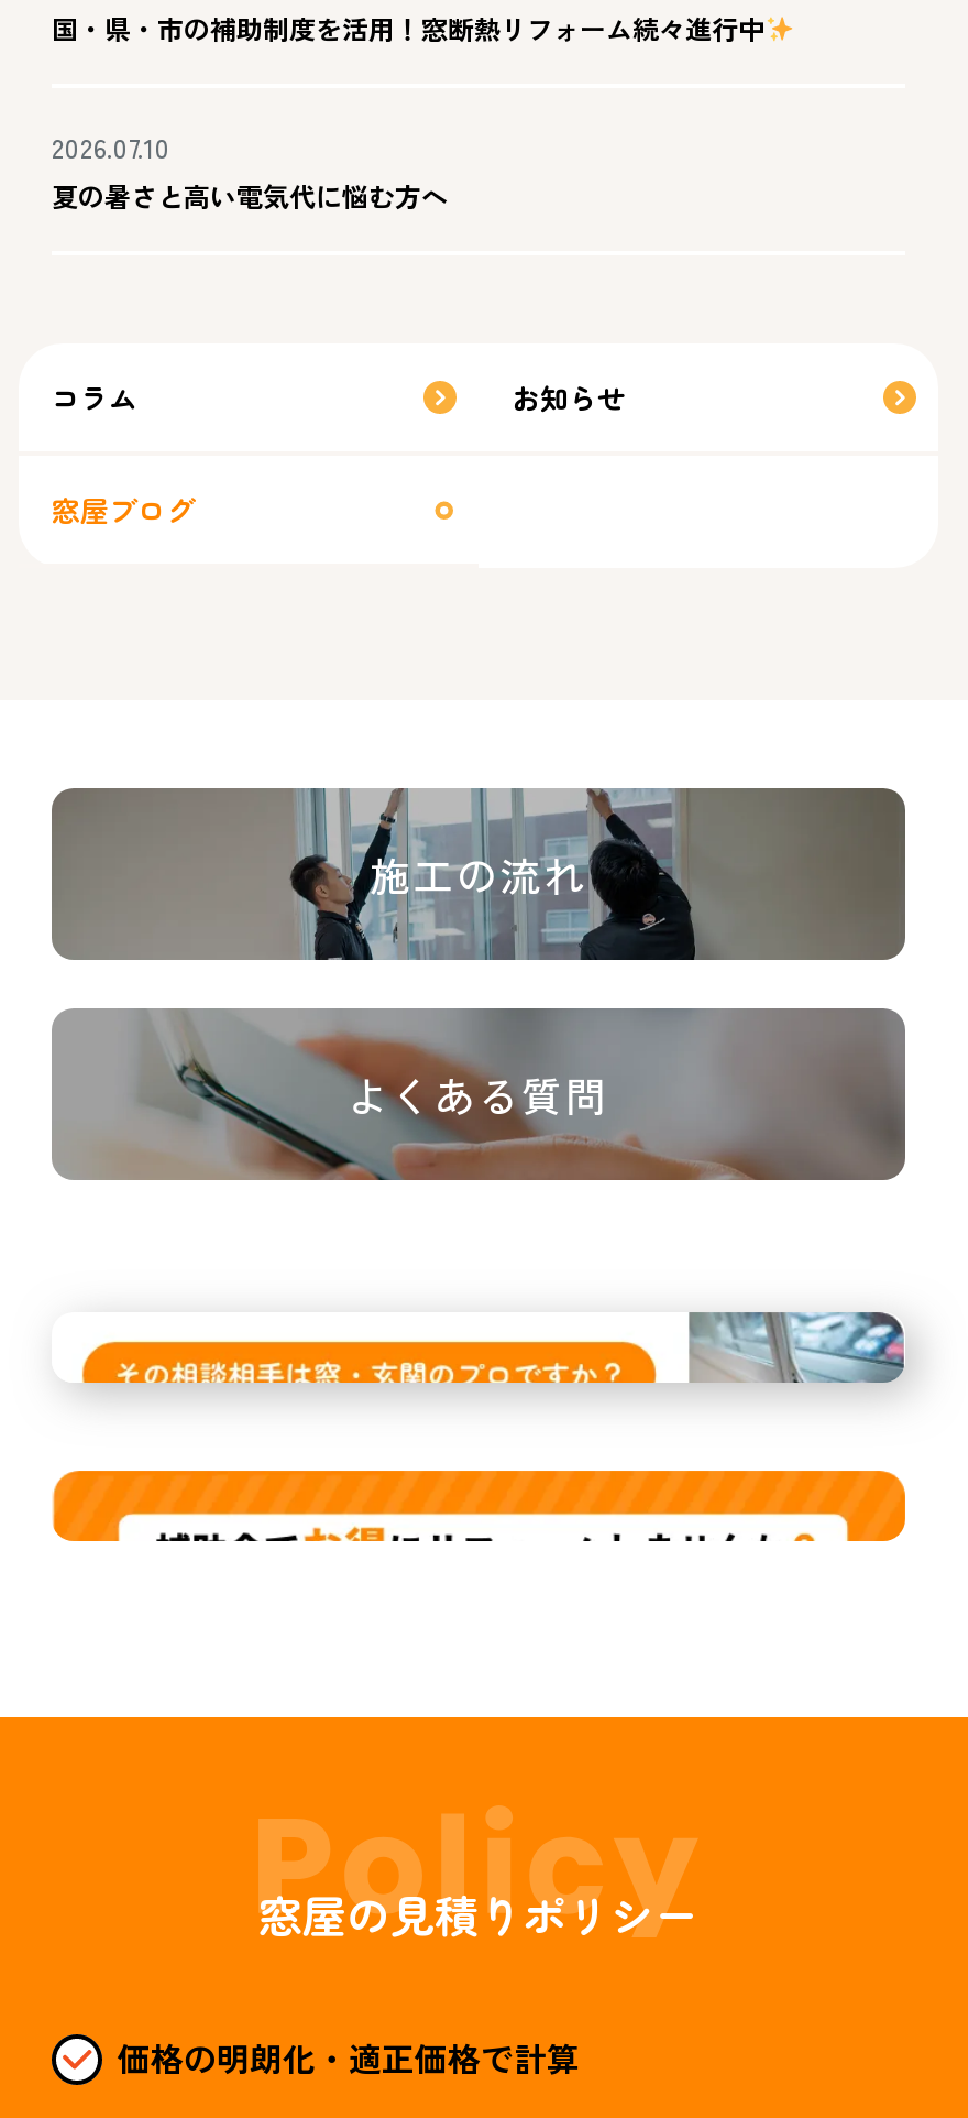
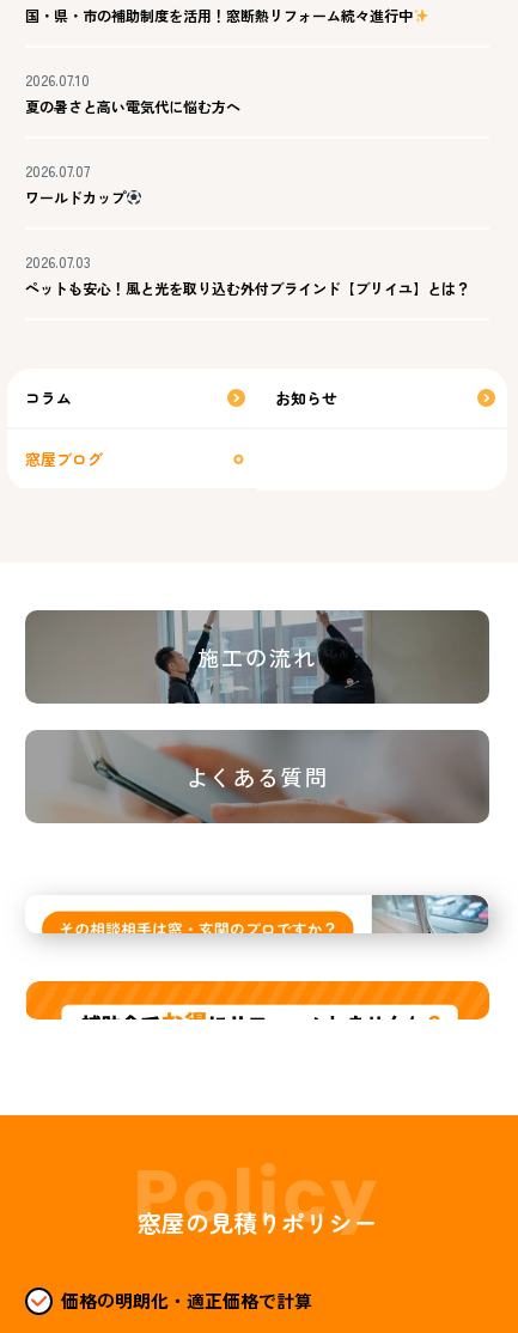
none -> [25,160,470,298] 2026.07.07 | ワールドカップ | 2026.07.03 | ペットも安心！風と光を取り込む外付ブラインド【ブリイユ】とは？

